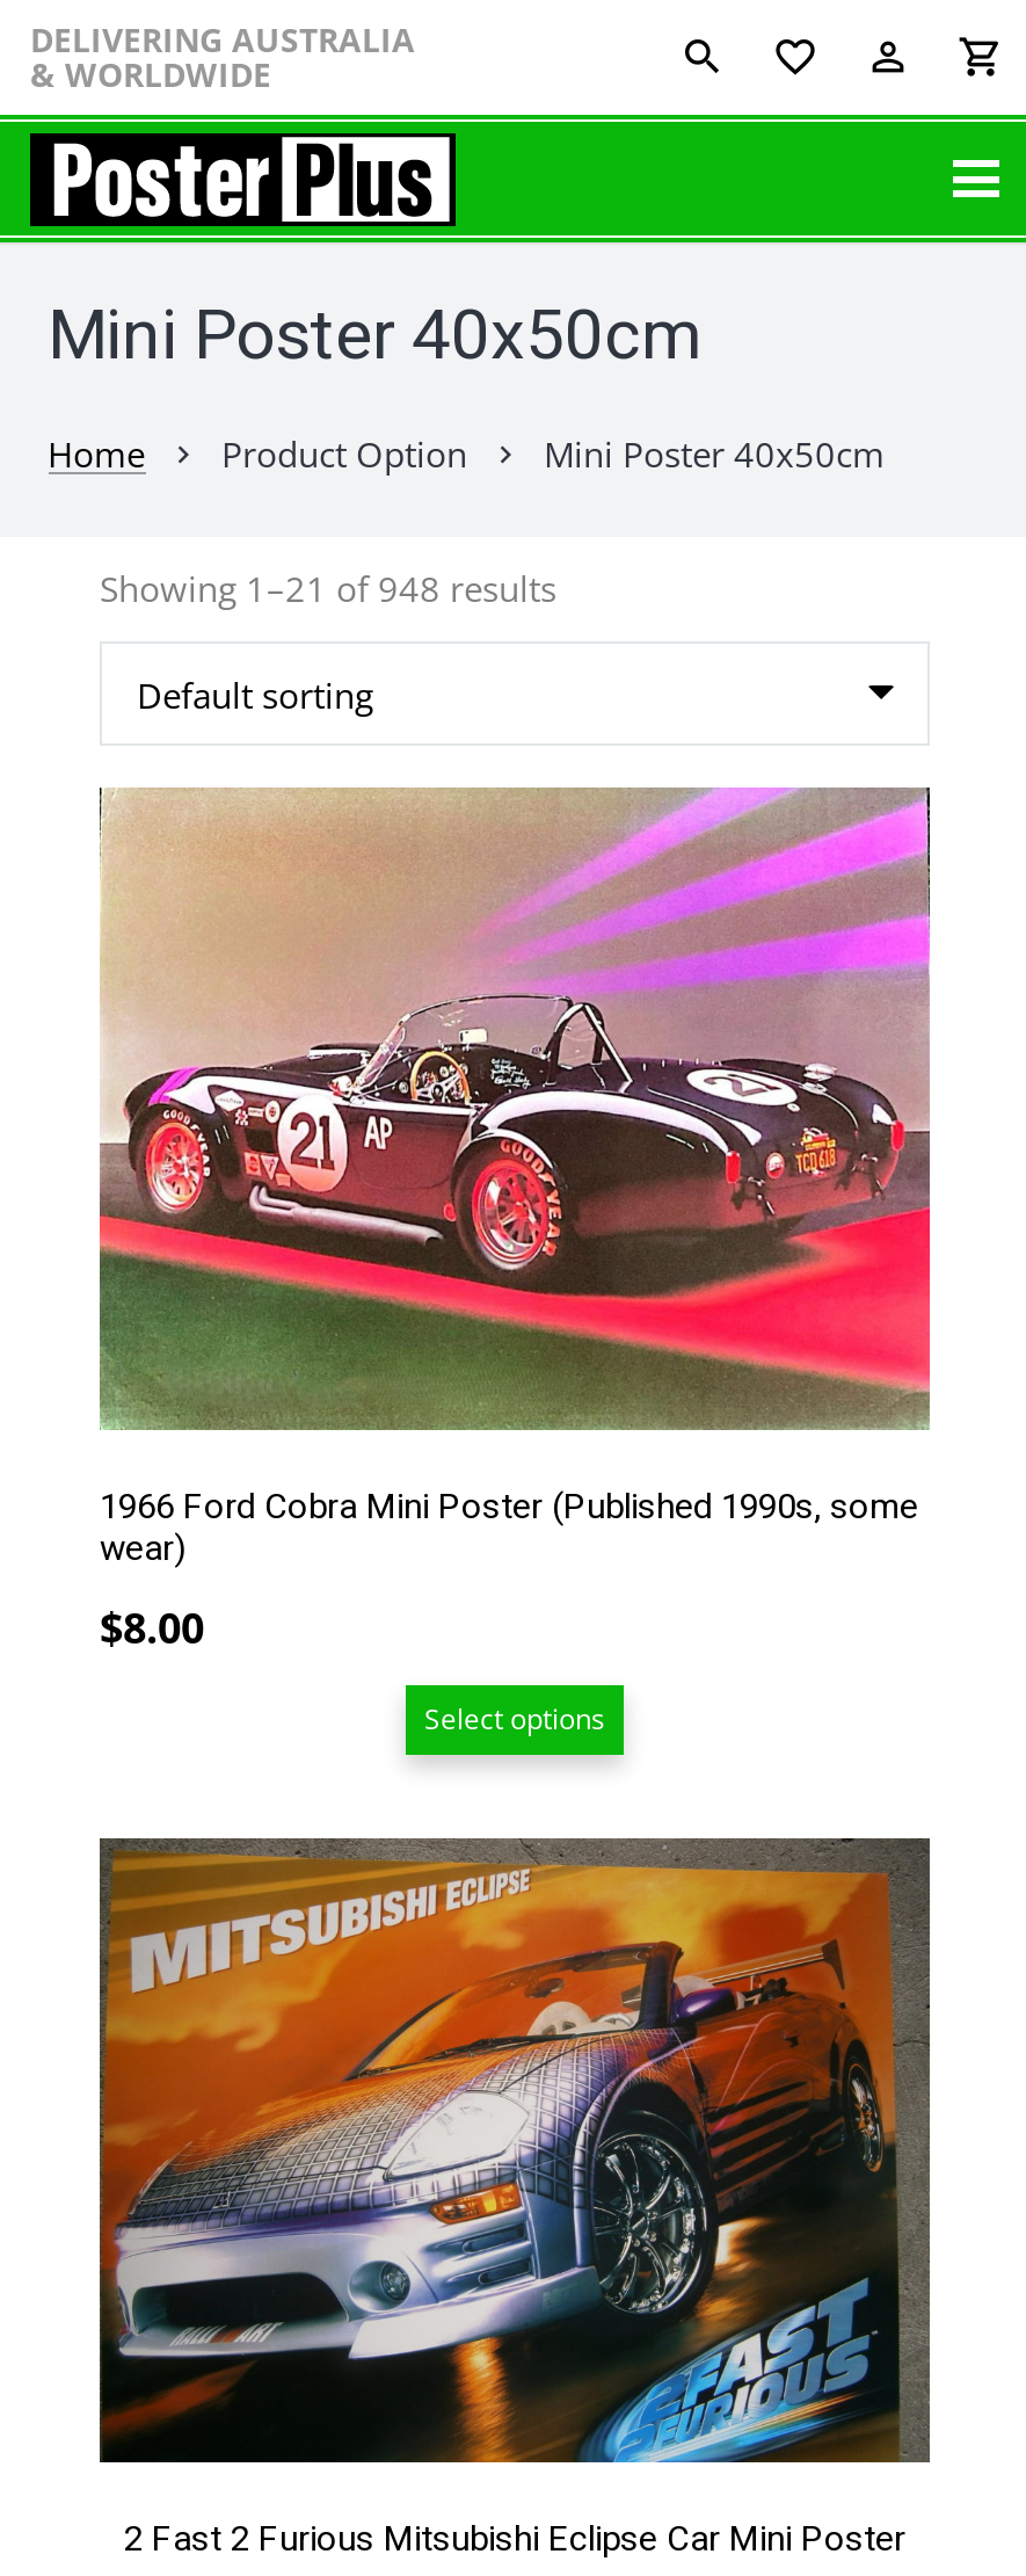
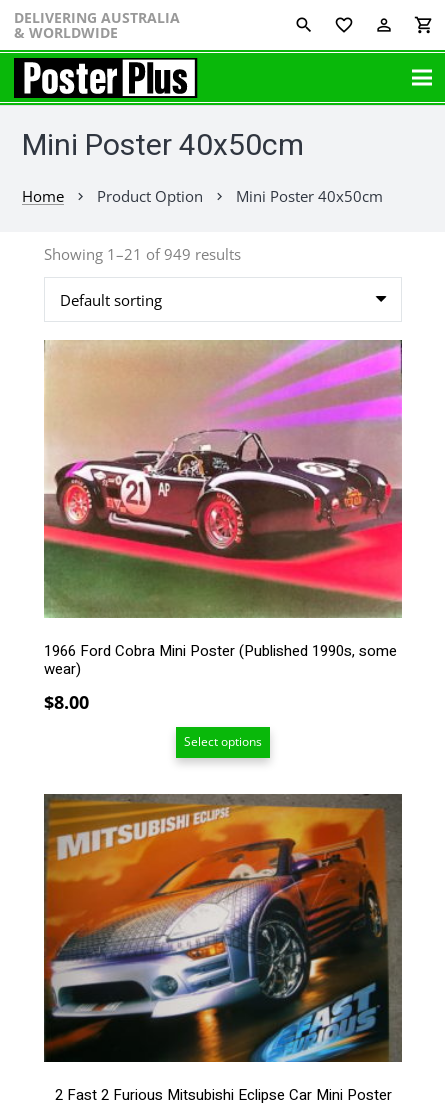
[100,565,556,611] Showing 1–21 of 948 results -> [44,244,241,264] Showing 1–21 of 949 results

